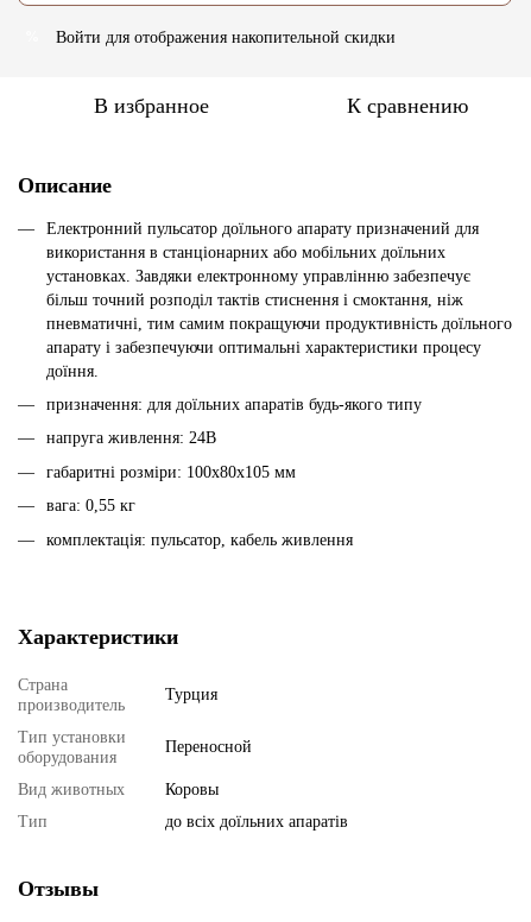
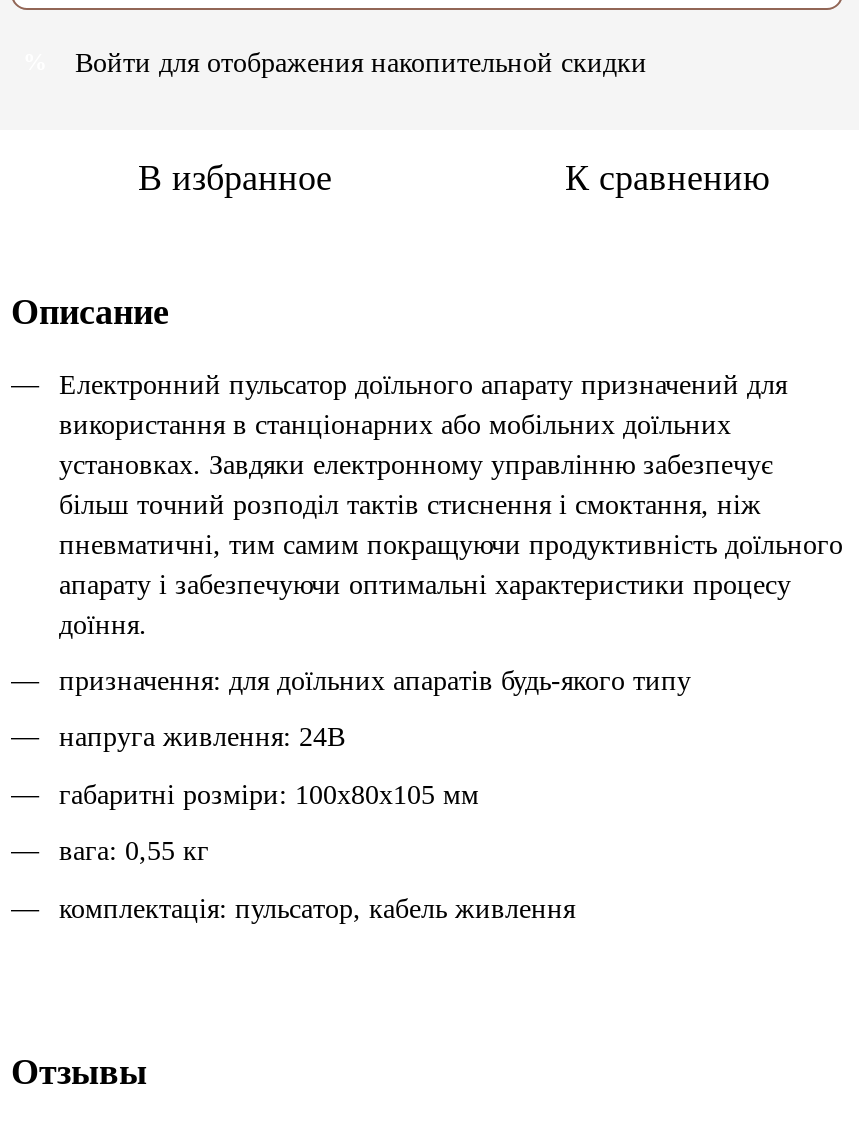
[18,625,178,714] Характеристики | Страна | производитель -> none
[18,685,217,766] Турция | Тип установки | оборудования -> none
[18,738,348,830] Переносной | Вид животных | Коровы | Тип | до всіх доїльних апаратів -> none

